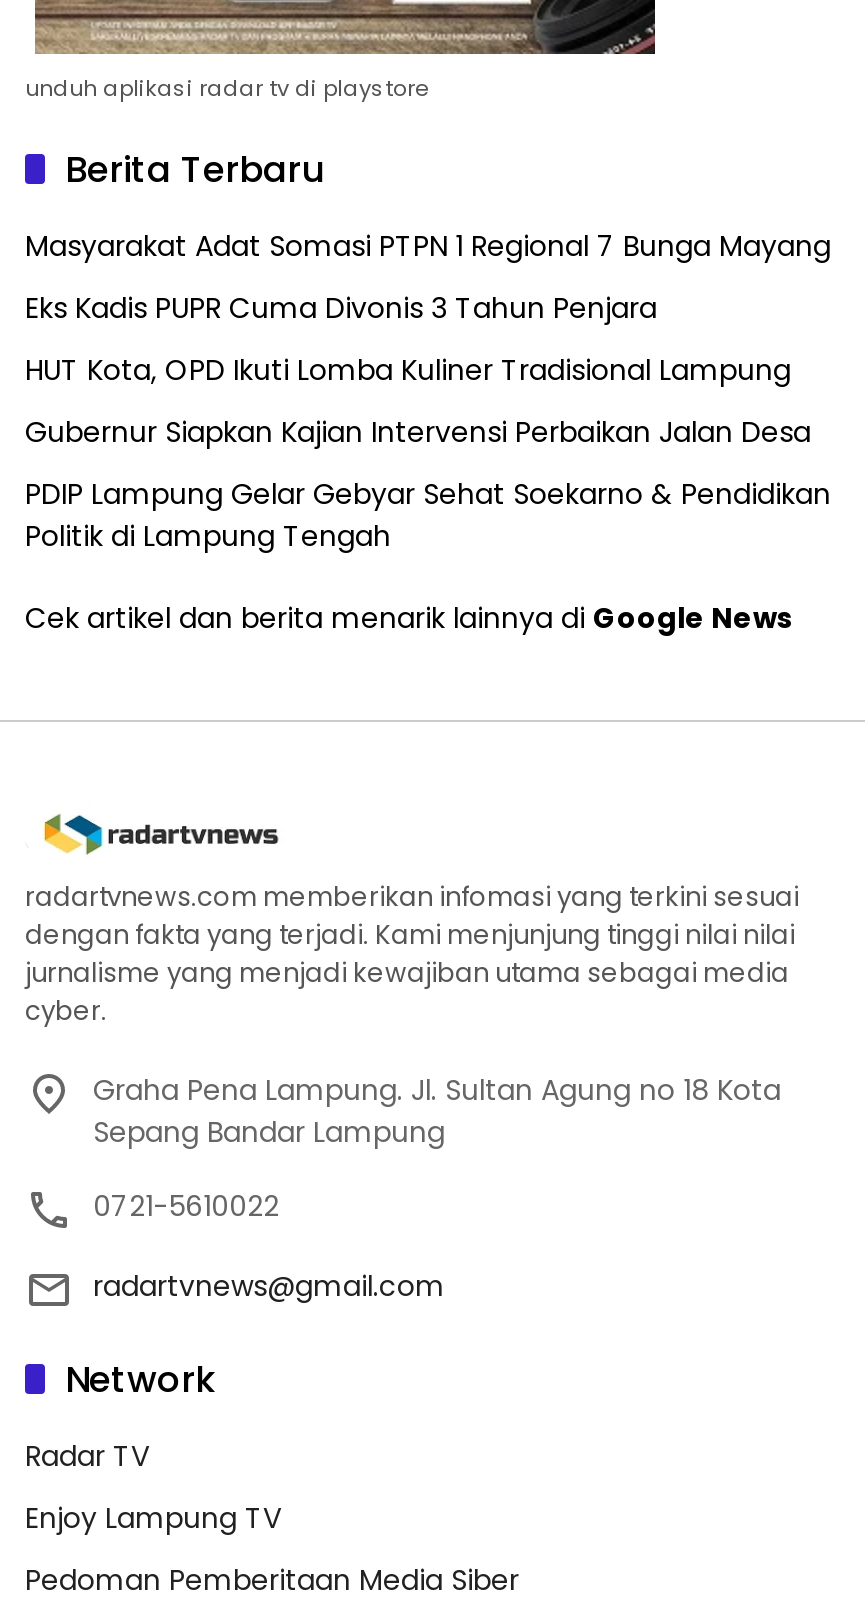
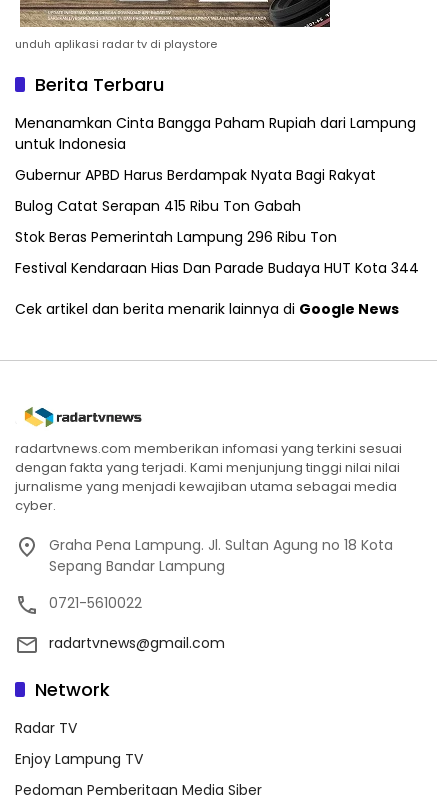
[25,226,831,266] Masyarakat Adat Somasi PTPN 1 Regional 7 Bunga Mayang -> [15,113,416,154] Menanamkan Cinta Bangga Paham Rupiah dari Lampung | untuk Indonesia
[25,288,657,328] Eks Kadis PUPR Cuma Divonis 3 Tahun Penjara -> [15,165,376,185] Gubernur APBD Harus Berdampak Nyata Bagi Rakyat
[25,350,791,390] HUT Kota, OPD Ikuti Lomba Kuliner Tradisional Lampung -> [15,196,301,216] Bulog Catat Serapan 415 Ribu Ton Gabah
[25,412,811,452] Gubernur Siapkan Kajian Intervensi Perbaikan Jalan Desa -> [15,227,337,247] Stok Beras Pemerintah Lampung 296 Ribu Ton
[25,474,831,556] PDIP Lampung Gelar Gebyar Sehat Soekarno & Pendidikan | Politik di Lampung Tengah -> [15,258,419,278] Festival Kendaraan Hias Dan Parade Budaya HUT Kota 344

